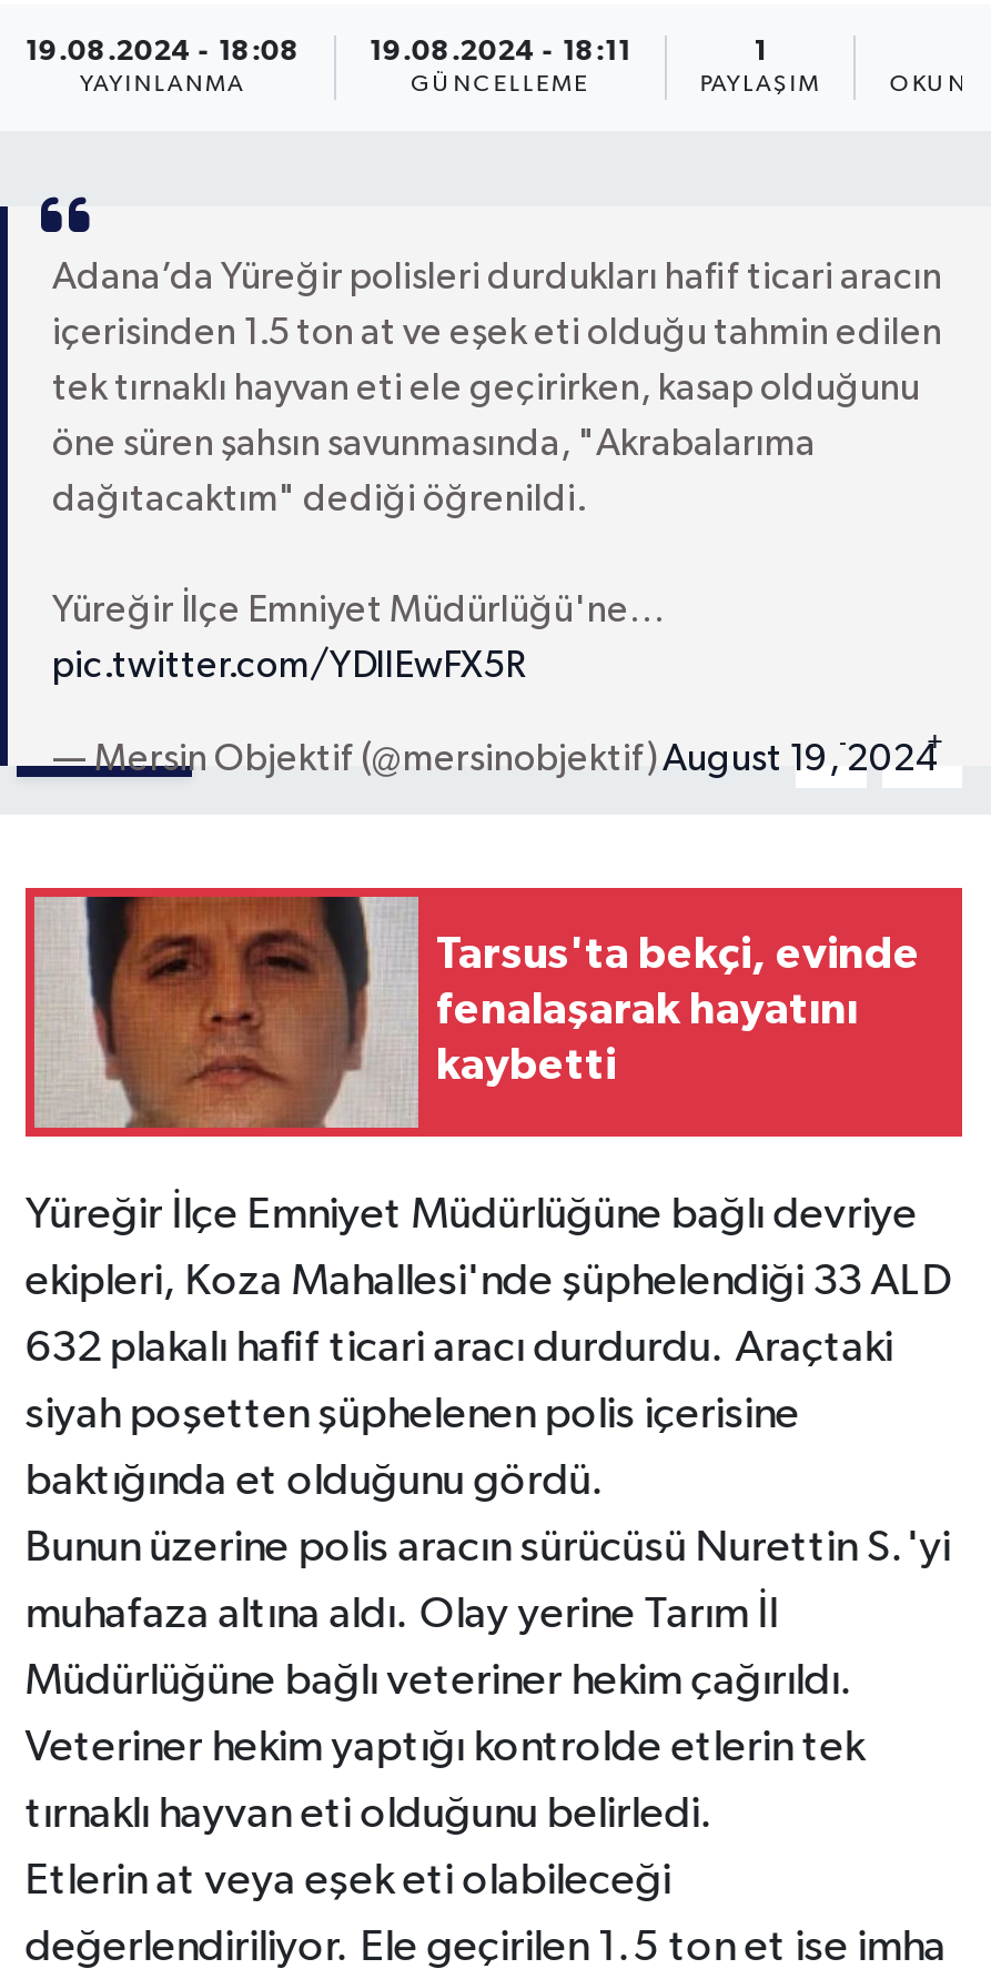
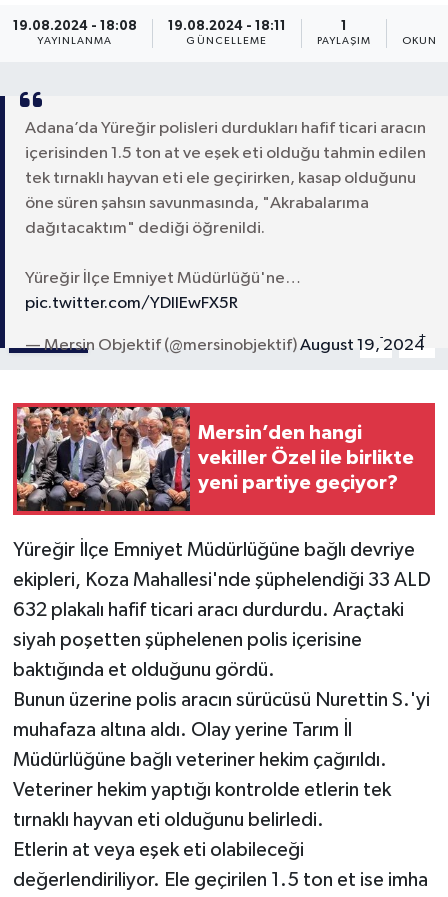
[32,895,920,1130] [image] | Tarsus'ta bekçi, evinde | fenalaşarak hayatını | kaybetti -> [16,406,414,512] [image] | Mersin’den hangi | vekiller Özel ile birlikte | yeni partiye geçiyor?

